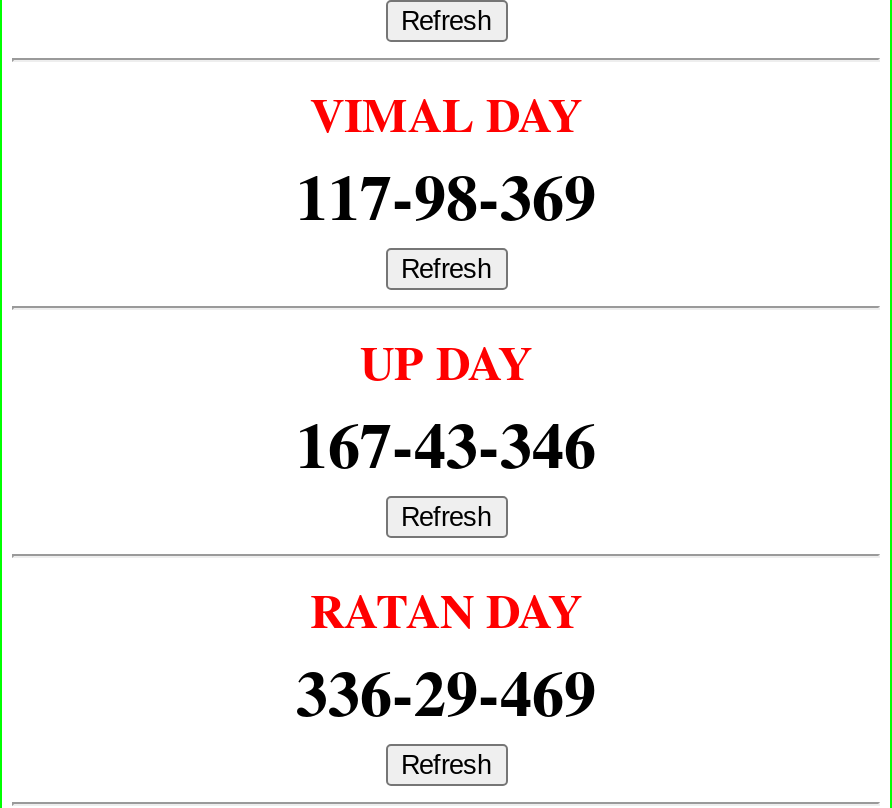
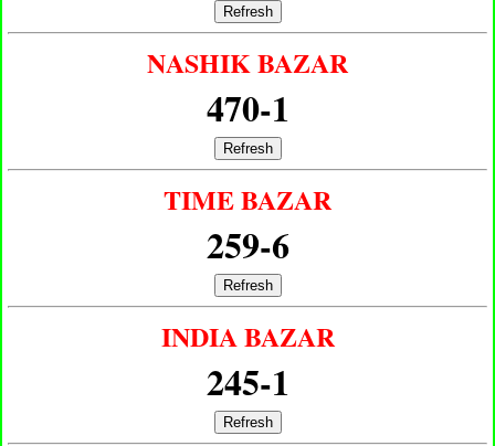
[296,78,596,242] VIMAL DAY | 117-98-369 -> [147,43,348,133] NASHIK BAZAR | 470-1
[296,326,596,490] UP DAY | 167-43-346 -> [164,180,331,270] TIME BAZAR | 259-6
[296,574,596,738] RATAN DAY | 336-29-469 -> [161,317,334,407] INDIA BAZAR | 245-1

